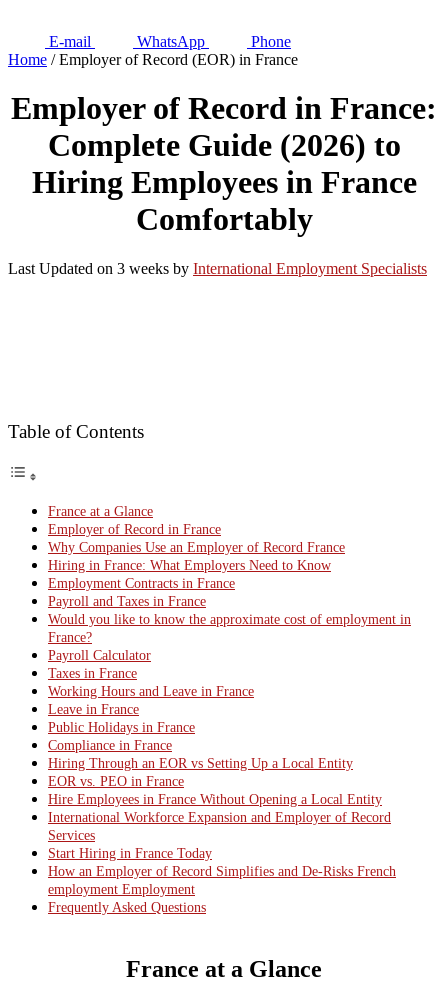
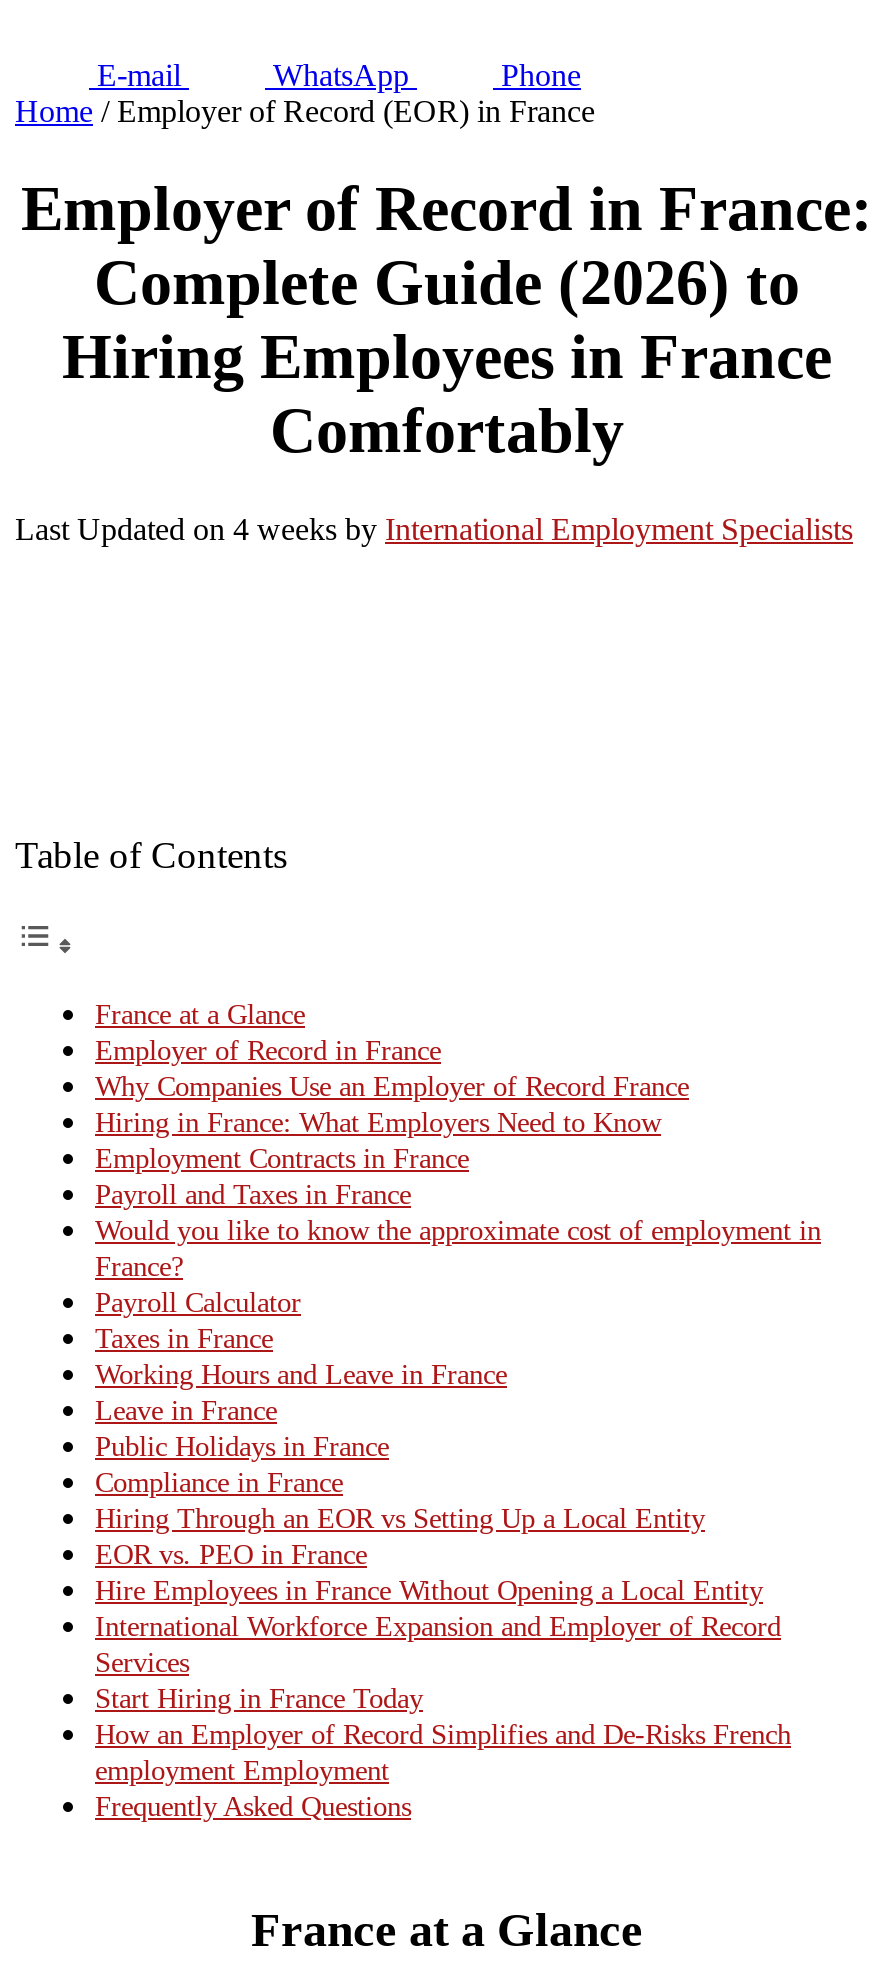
[8,260,427,277] Last Updated on 3 weeks by International Employment Specialists -> [15,511,853,545] Last Updated on 4 weeks by International Employment Specialists

